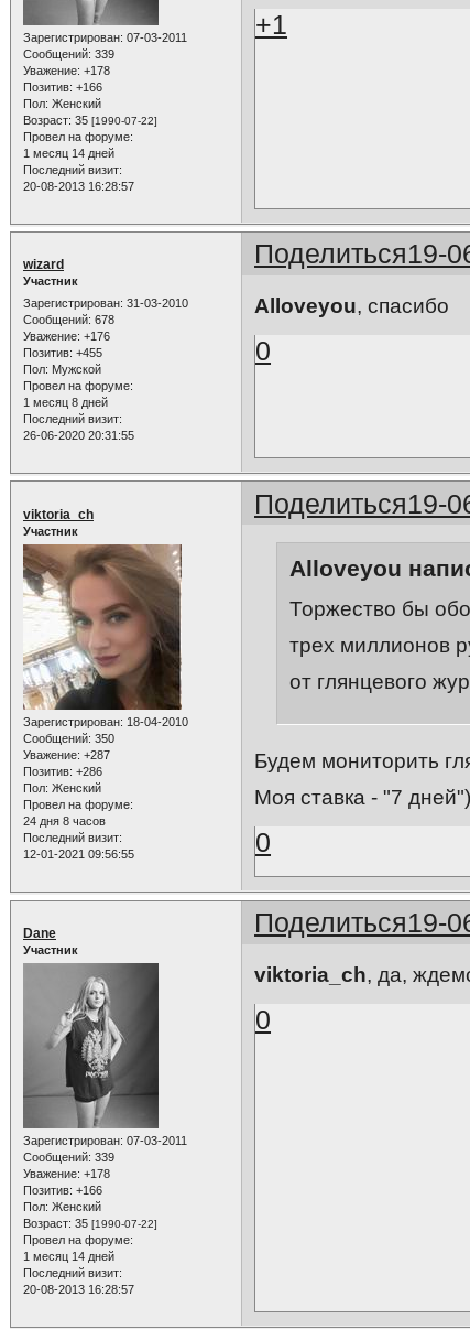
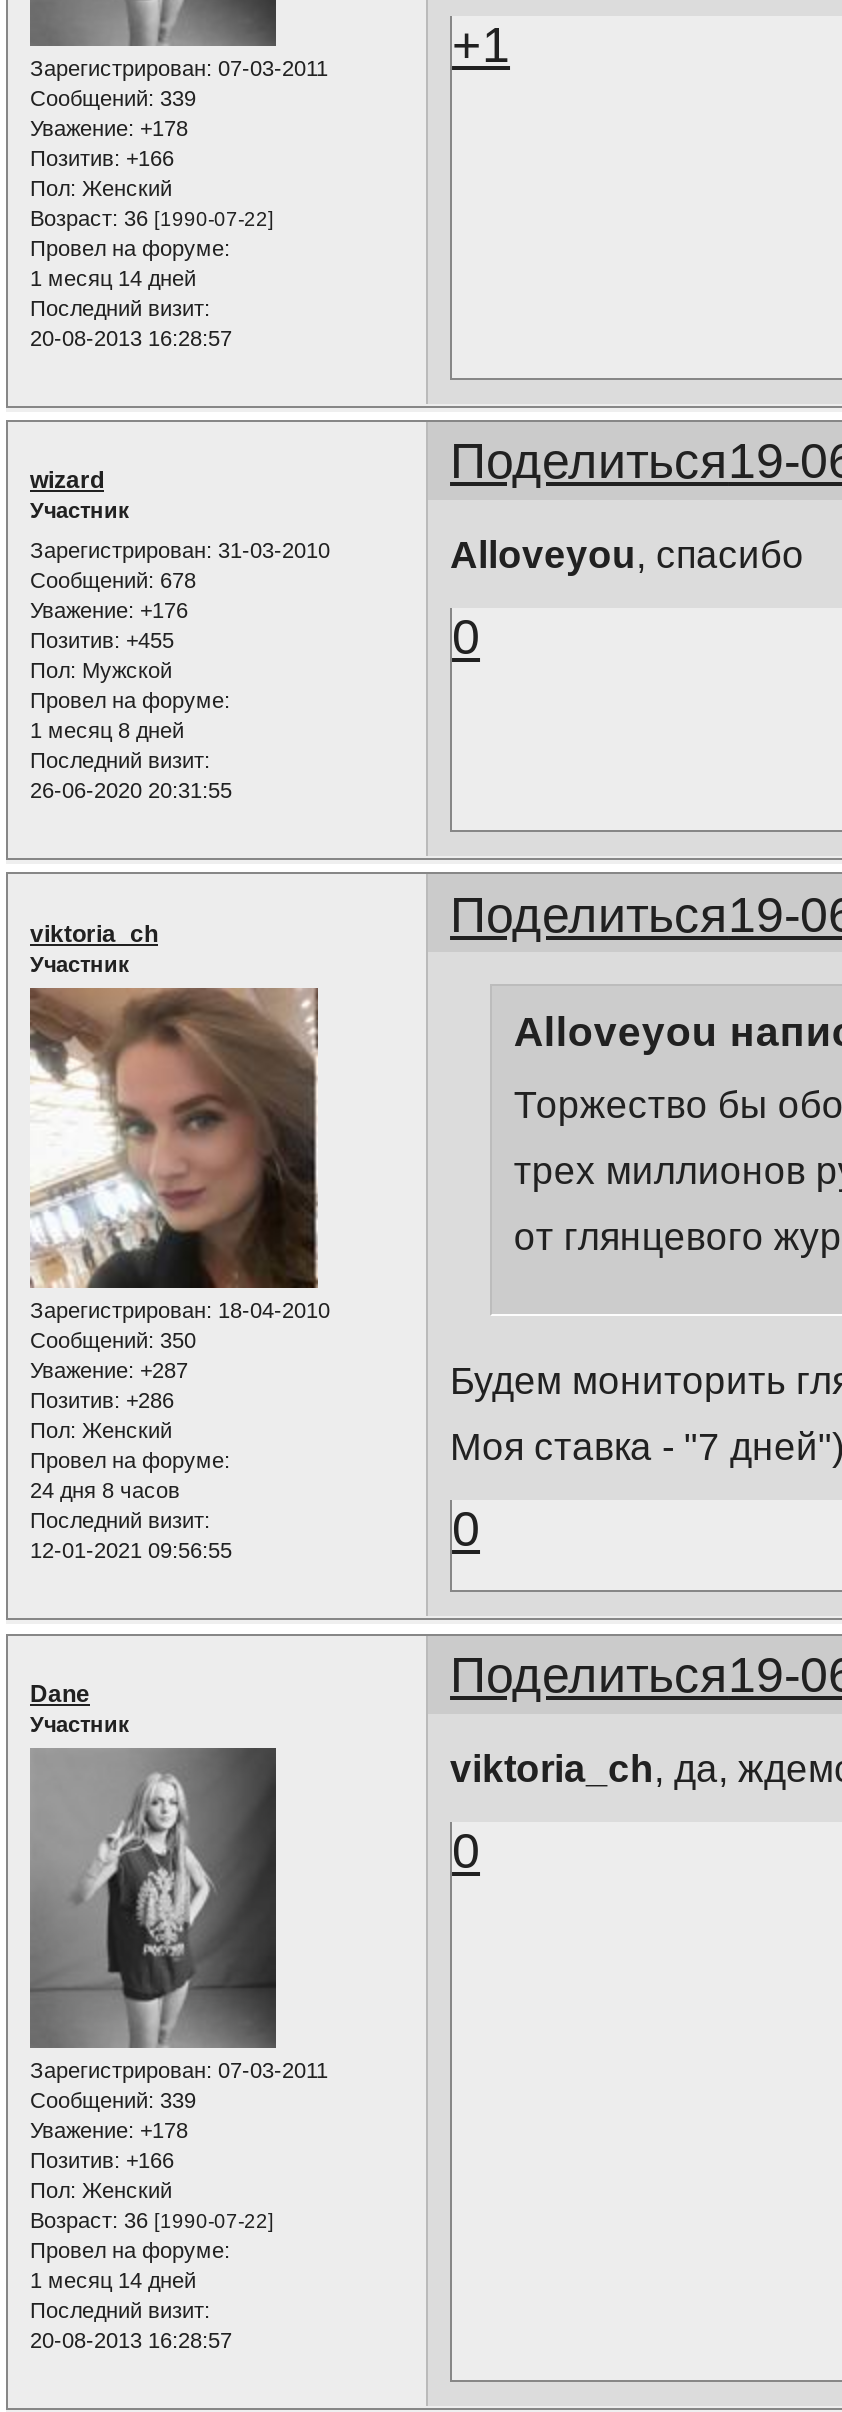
[23,113,157,126] Возраст: 35 [1990-07-22] -> [30,205,274,229] Возраст: 36 [1990-07-22]
[23,1217,157,1230] Возраст: 35 [1990-07-22] -> [30,2209,274,2233] Возраст: 36 [1990-07-22]

